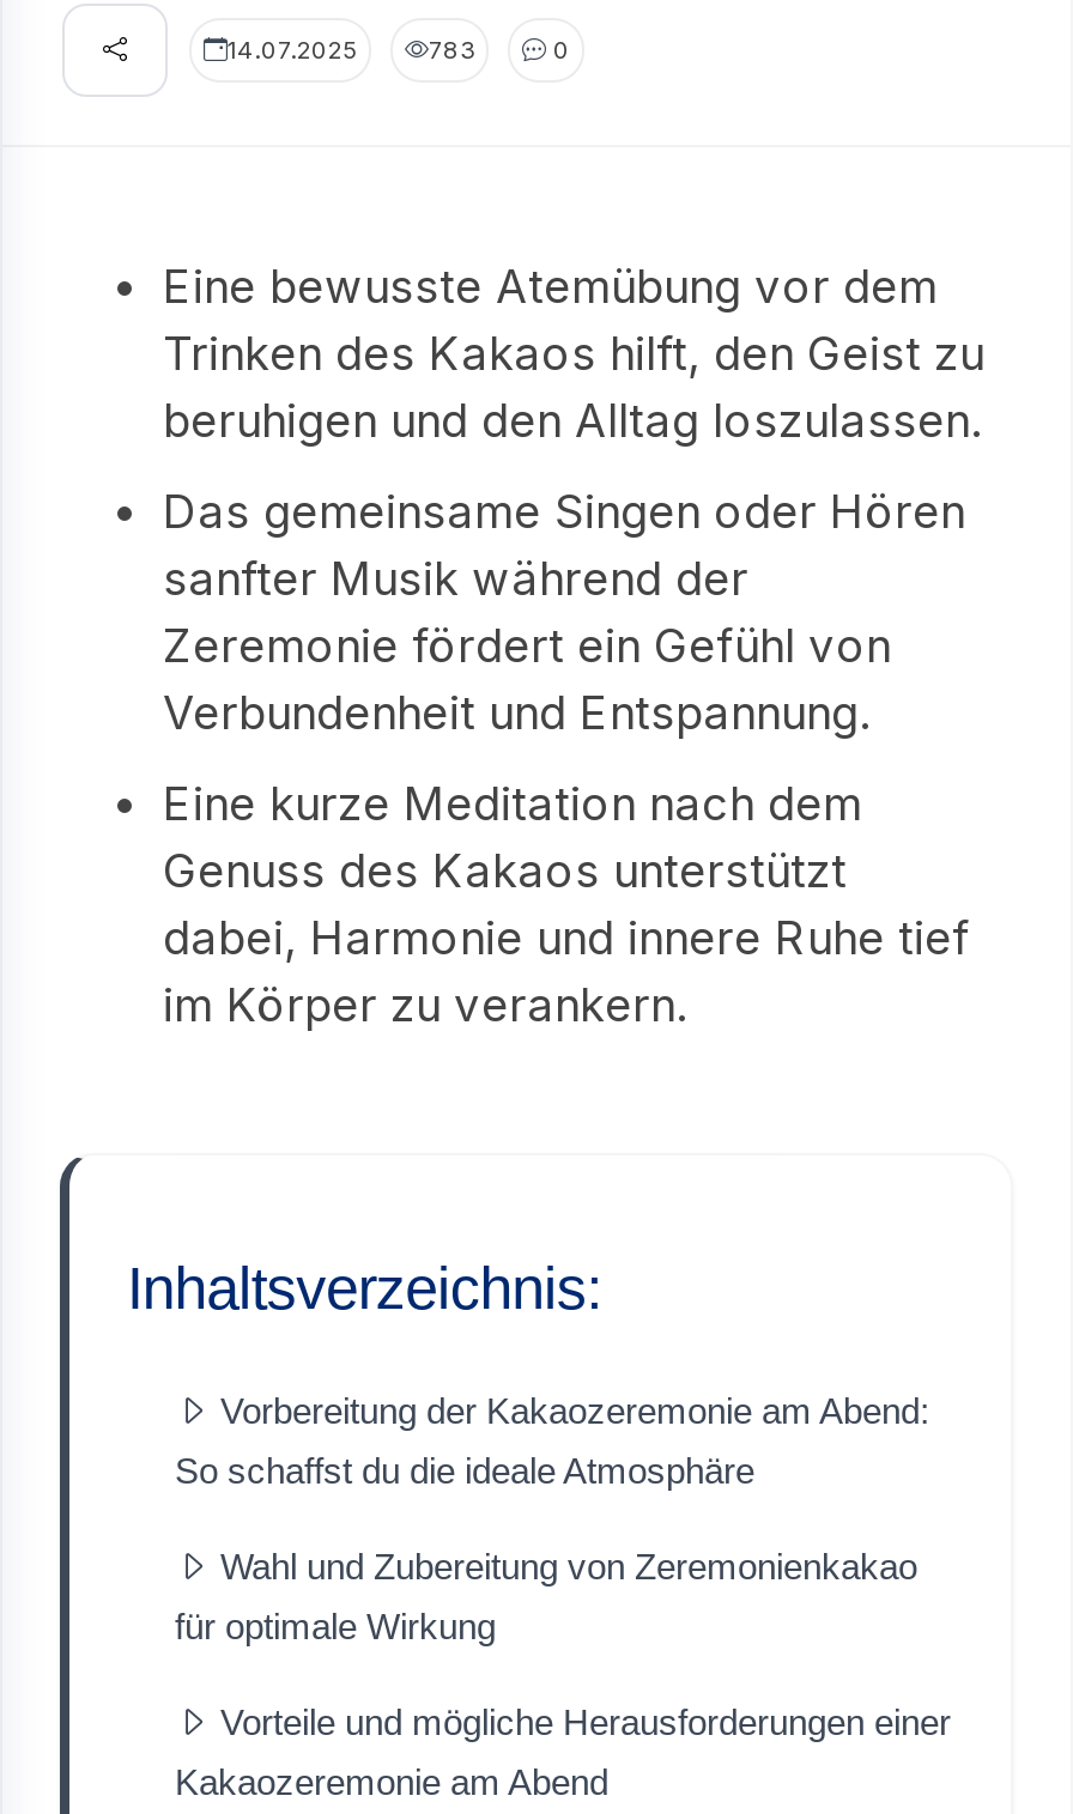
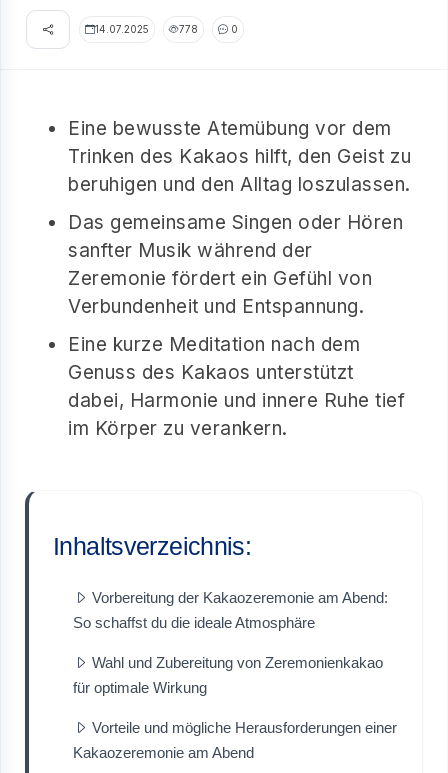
[429,35,474,64] 783 -> [179,23,198,35] 778

